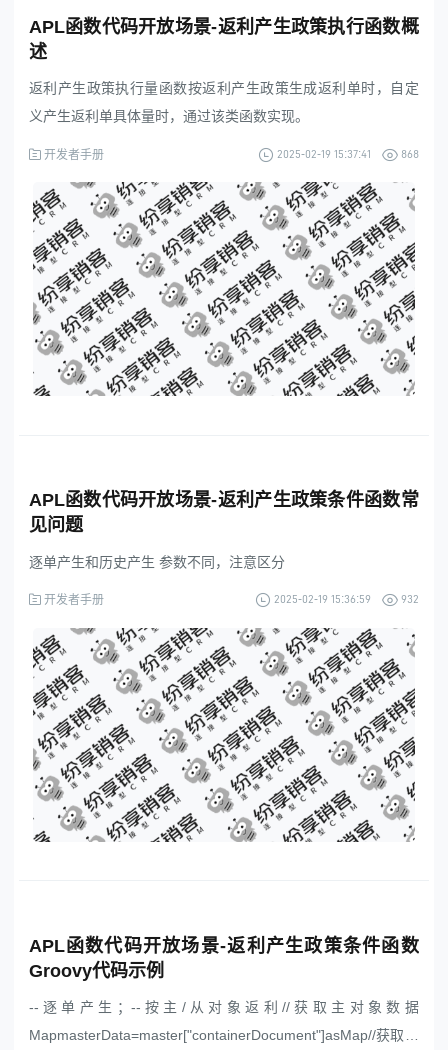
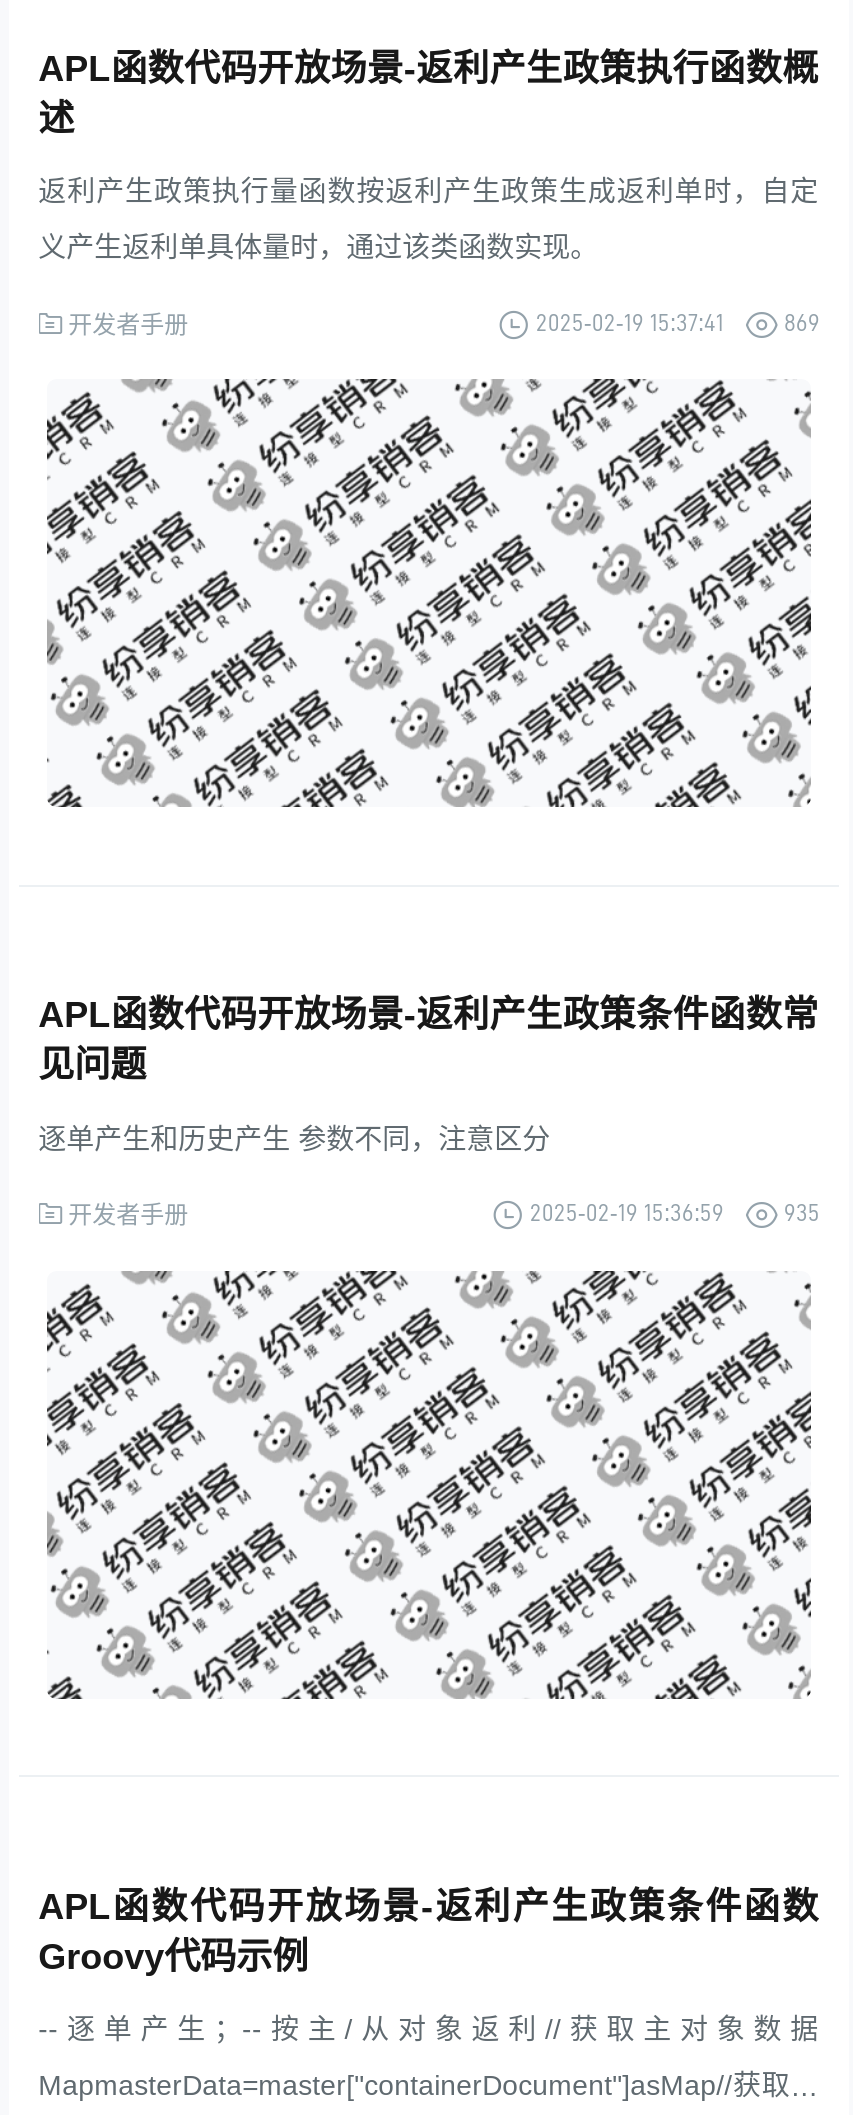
[398,147,419,159] 868 -> [778,310,820,334] 869
[398,593,419,605] 932 -> [778,1201,820,1225] 935

